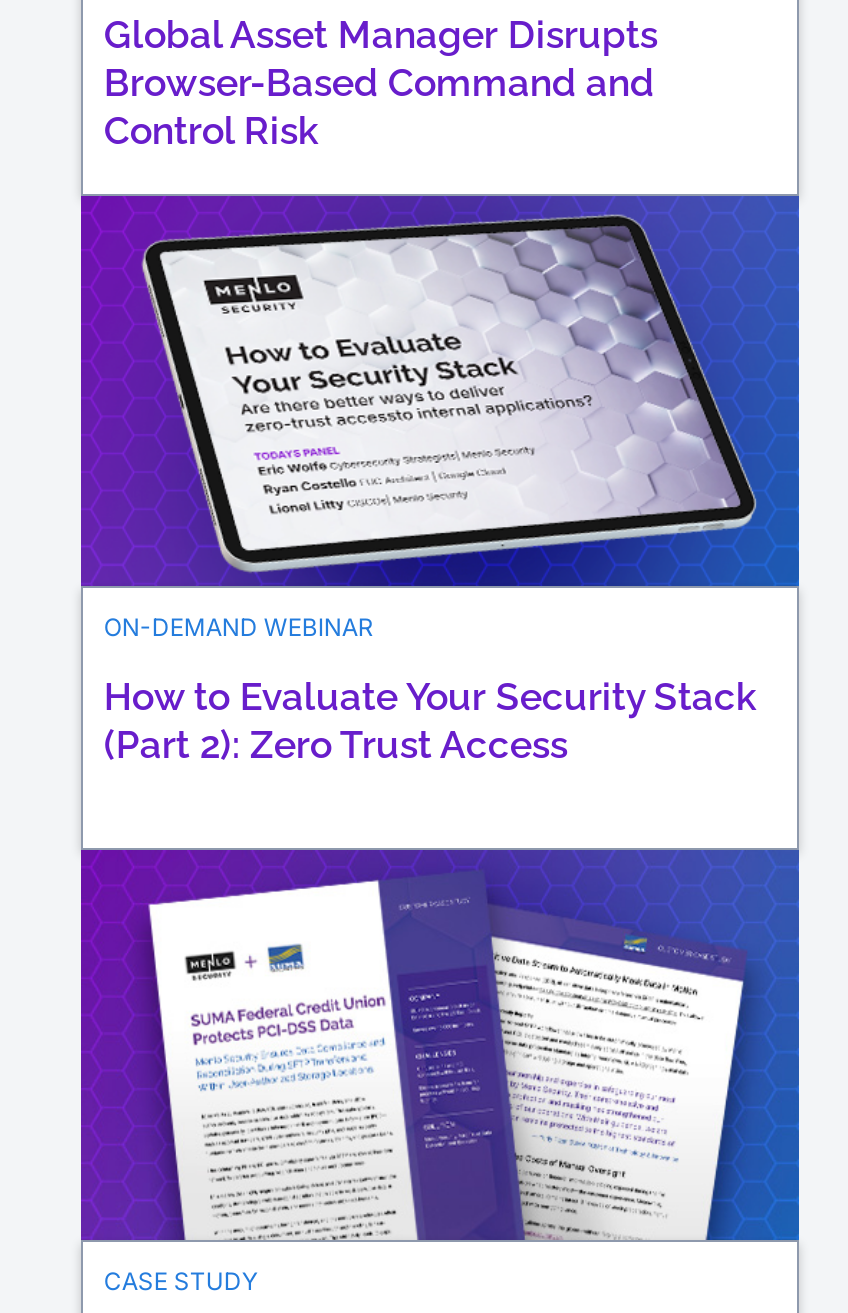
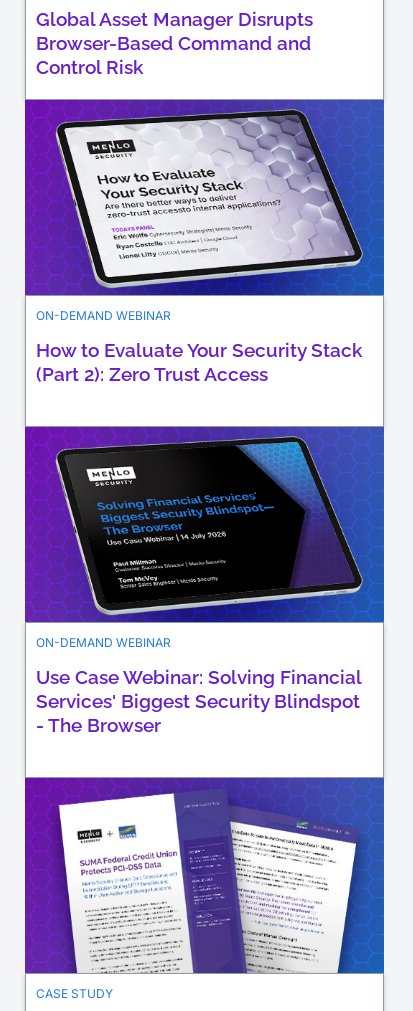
none -> [36,437,363,736] [image] | ON-DEMAND WEBINAR | Use Case Webinar: Solving Financial | Services' Biggest Security Blindspot | - The Browser

